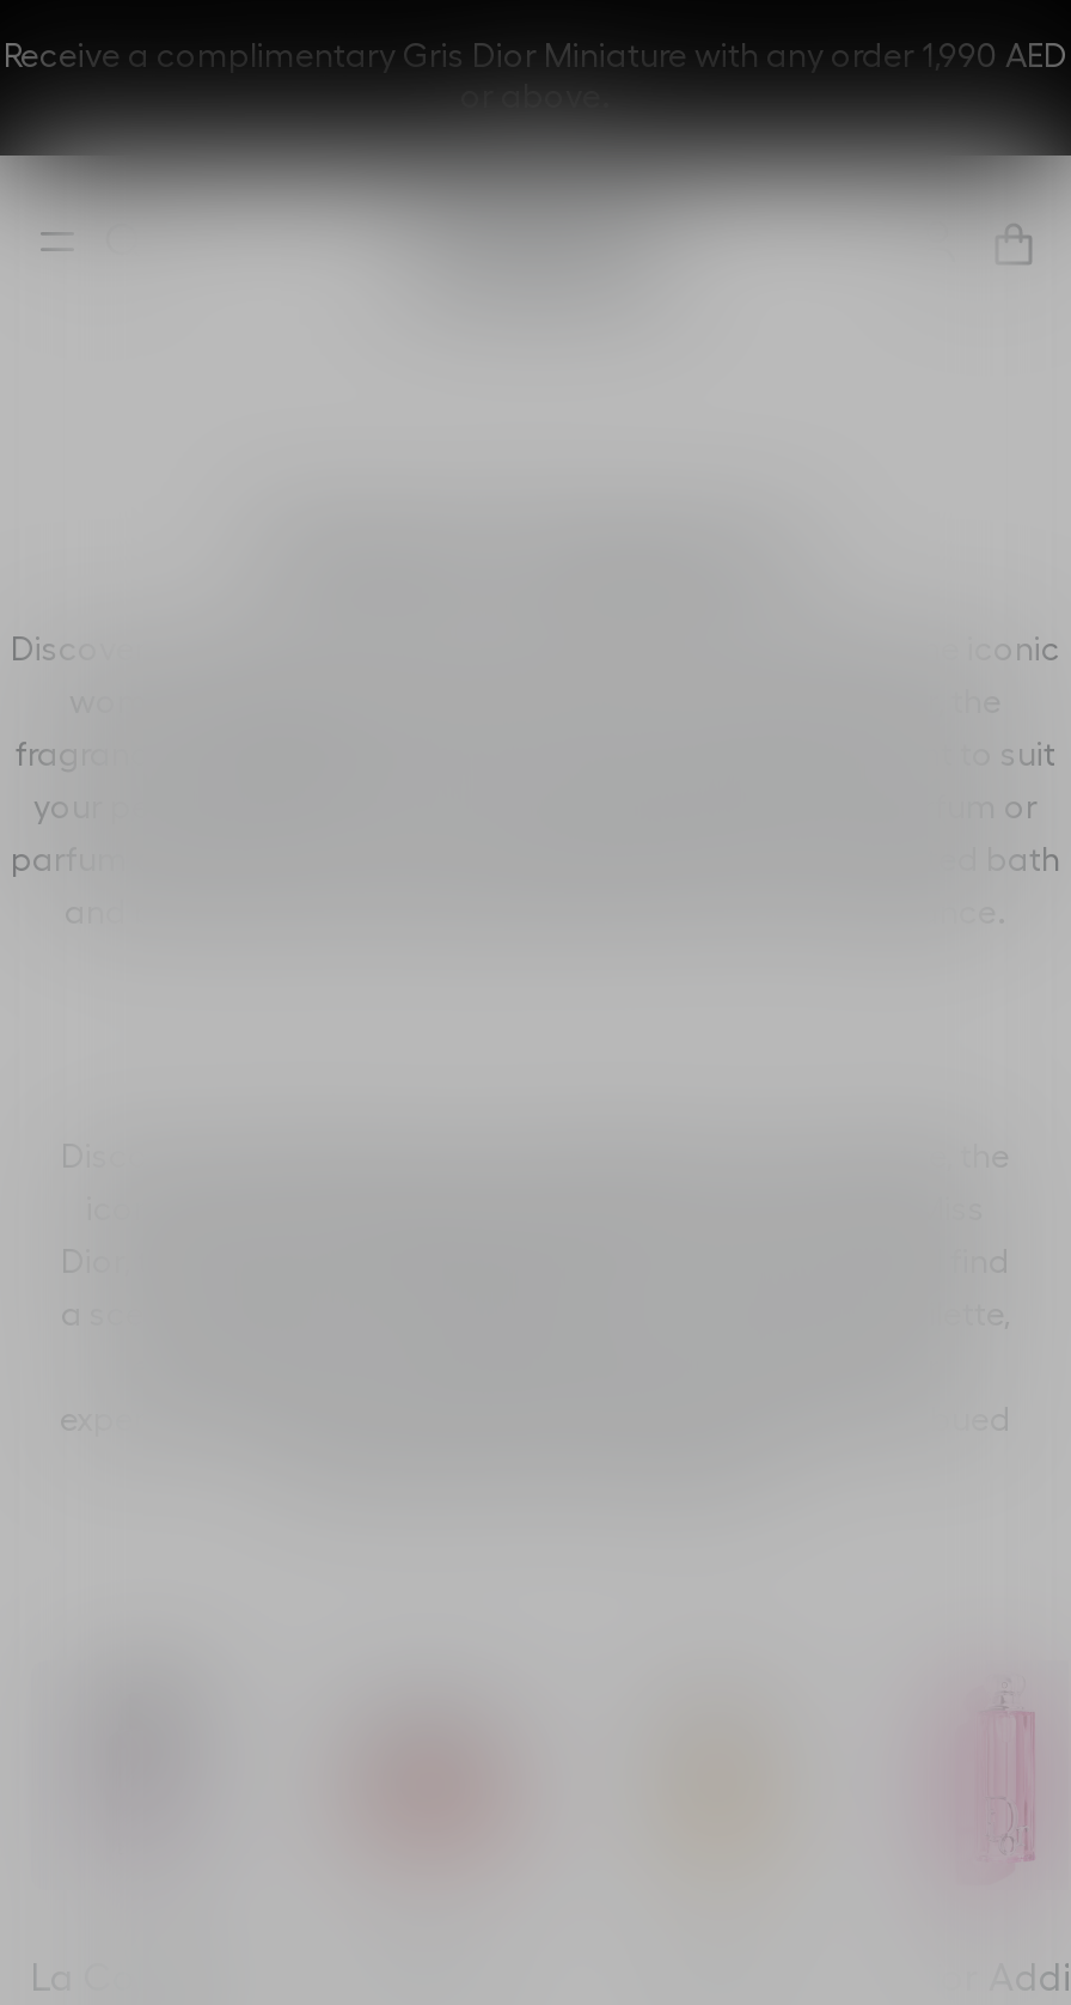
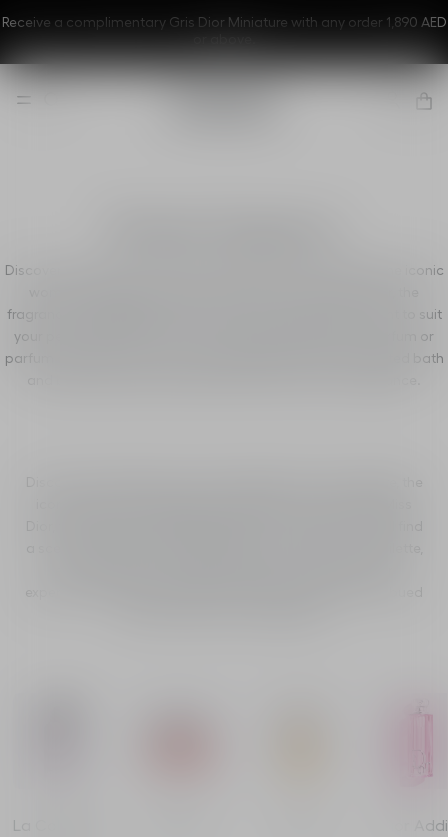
[4,36,1067,74] Receive a complimentary Gris Dior Miniature with any order 1,990 AED -> [1,14,446,30] Receive a complimentary Gris Dior Miniature with any order 1,890 AED

